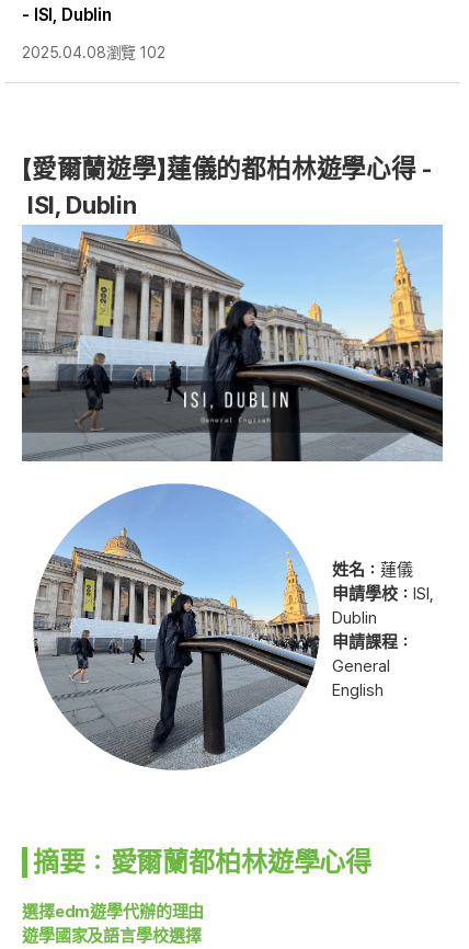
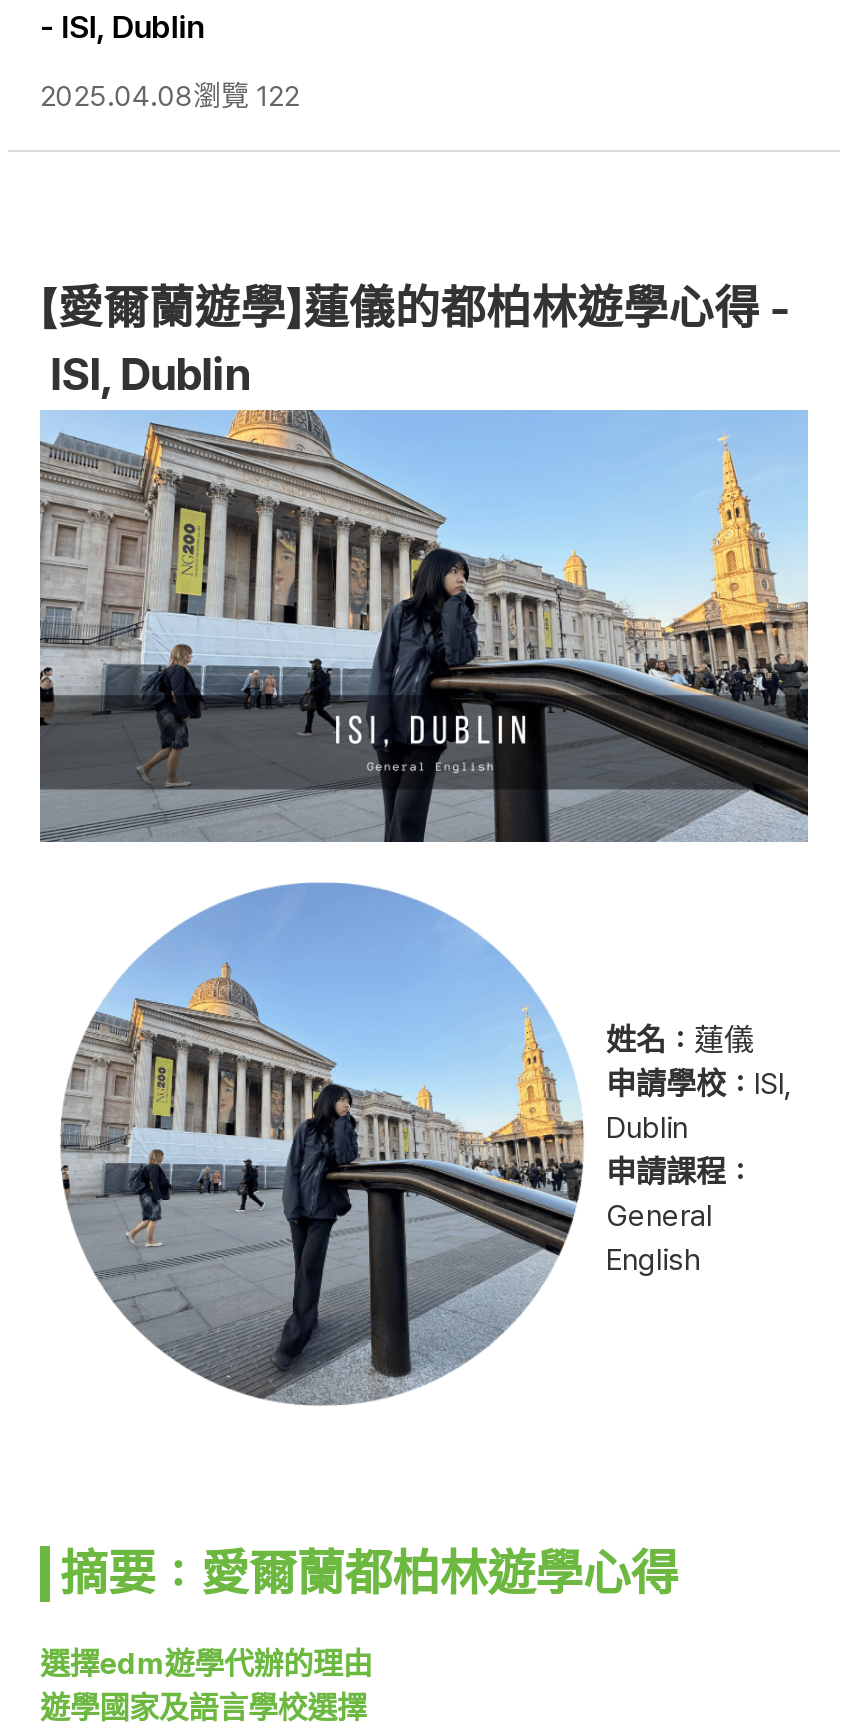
[22,44,165,61] 2025.04.08瀏覽 102 -> [40,80,300,112] 2025.04.08瀏覽 122

